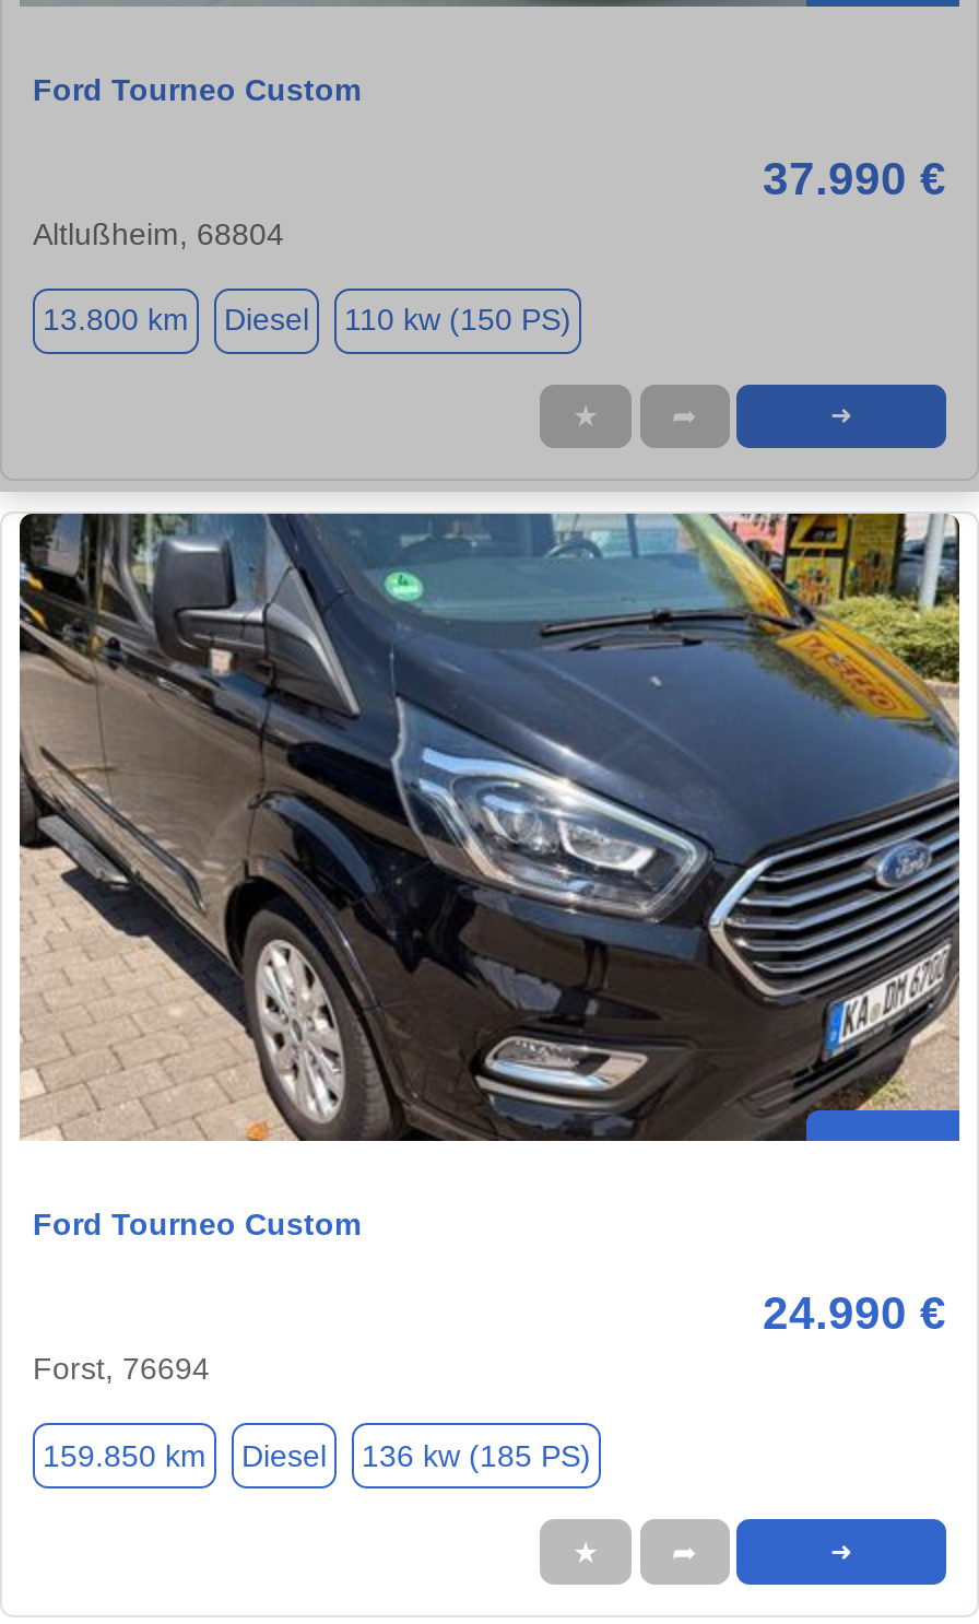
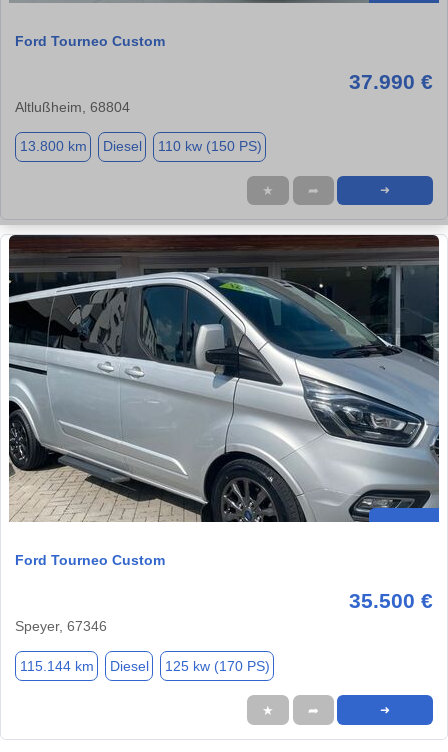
[17,511,962,1141] [image] -> [8,234,440,522] [image]
[33,1288,946,1387] 24.990 € | Forst, 76694 -> [15,589,433,634] 35.500 € | Speyer, 67346
[43,1438,207,1473] 159.850 km -> [19,658,93,674] 115.144 km
[362,1438,591,1473] 136 kw (185 PS) -> [164,658,269,674] 125 kw (170 PS)

